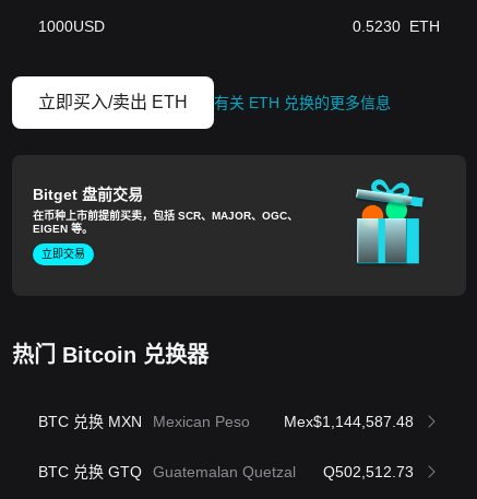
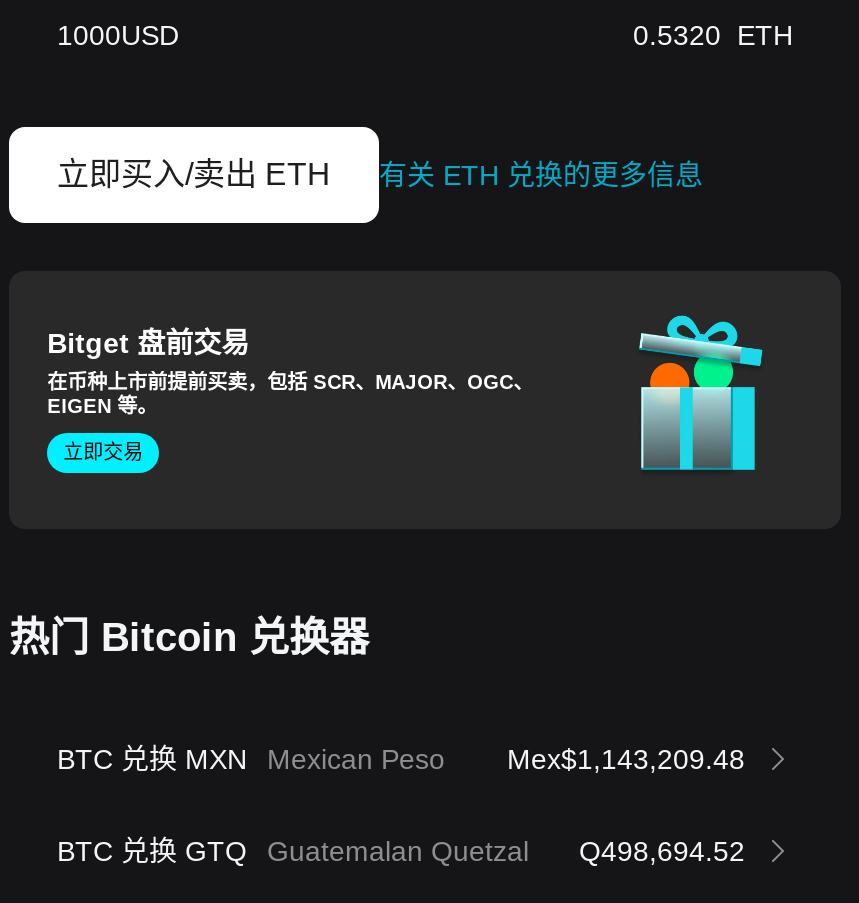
[353,17,440,35] 0.5230 ETH -> [633,19,793,51] 0.5320 ETH
[38,413,414,430] BTC 兑换 MXN Mexican Peso Mex$1,144,587.48 -> [57,743,745,775] BTC 兑换 MXN Mexican Peso Mex$1,143,209.48
[38,463,414,480] BTC 兑换 GTQ Guatemalan Quetzal Q502,512.73 -> [57,835,745,867] BTC 兑换 GTQ Guatemalan Quetzal Q498,694.52

